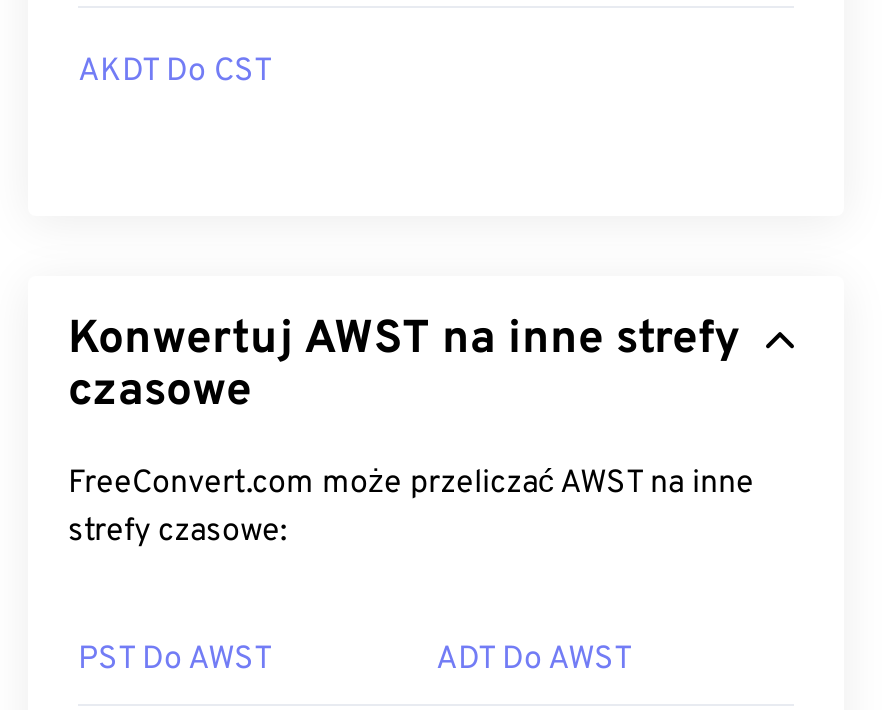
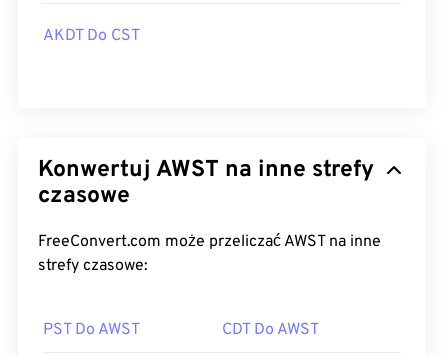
[436,640,632,680] ADT Do AWST -> [222,320,319,340] CDT Do AWST

